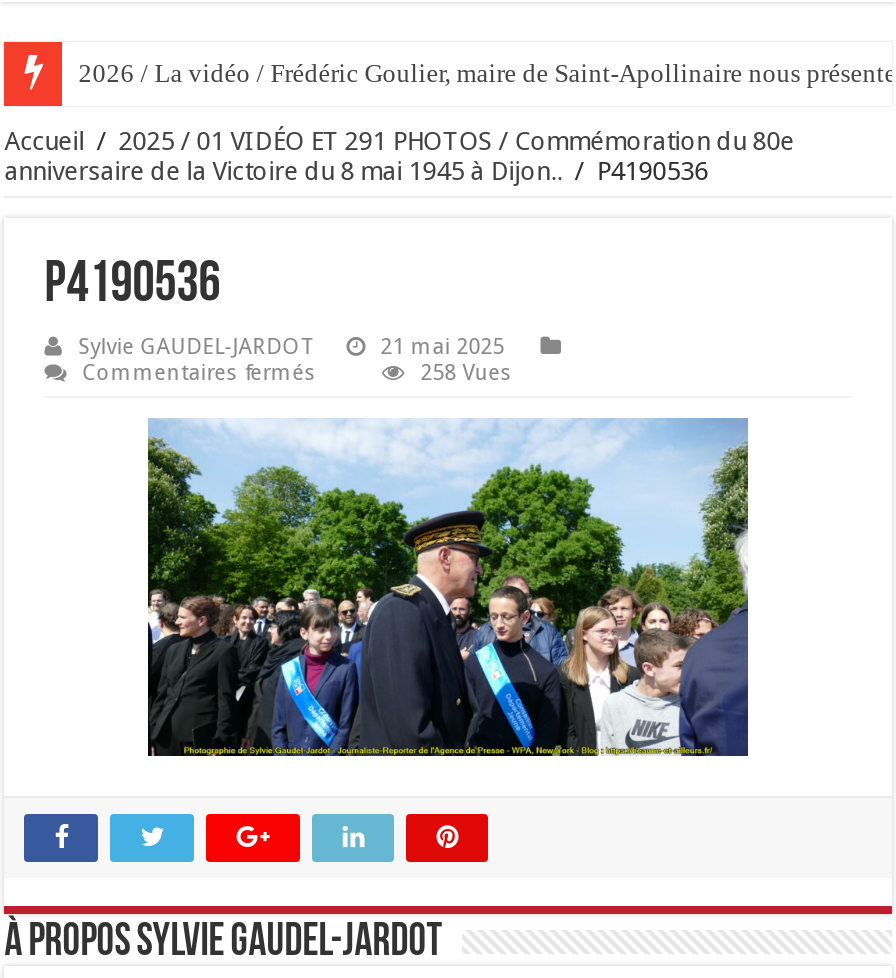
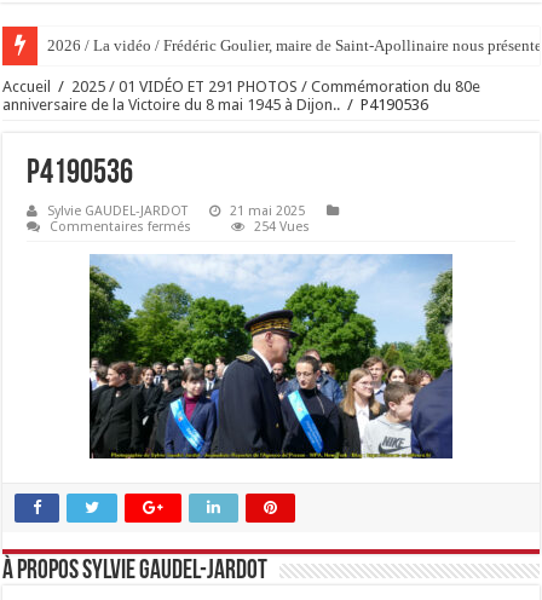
[420,360,512,386] 258 Vues -> [254,219,310,234] 254 Vues

